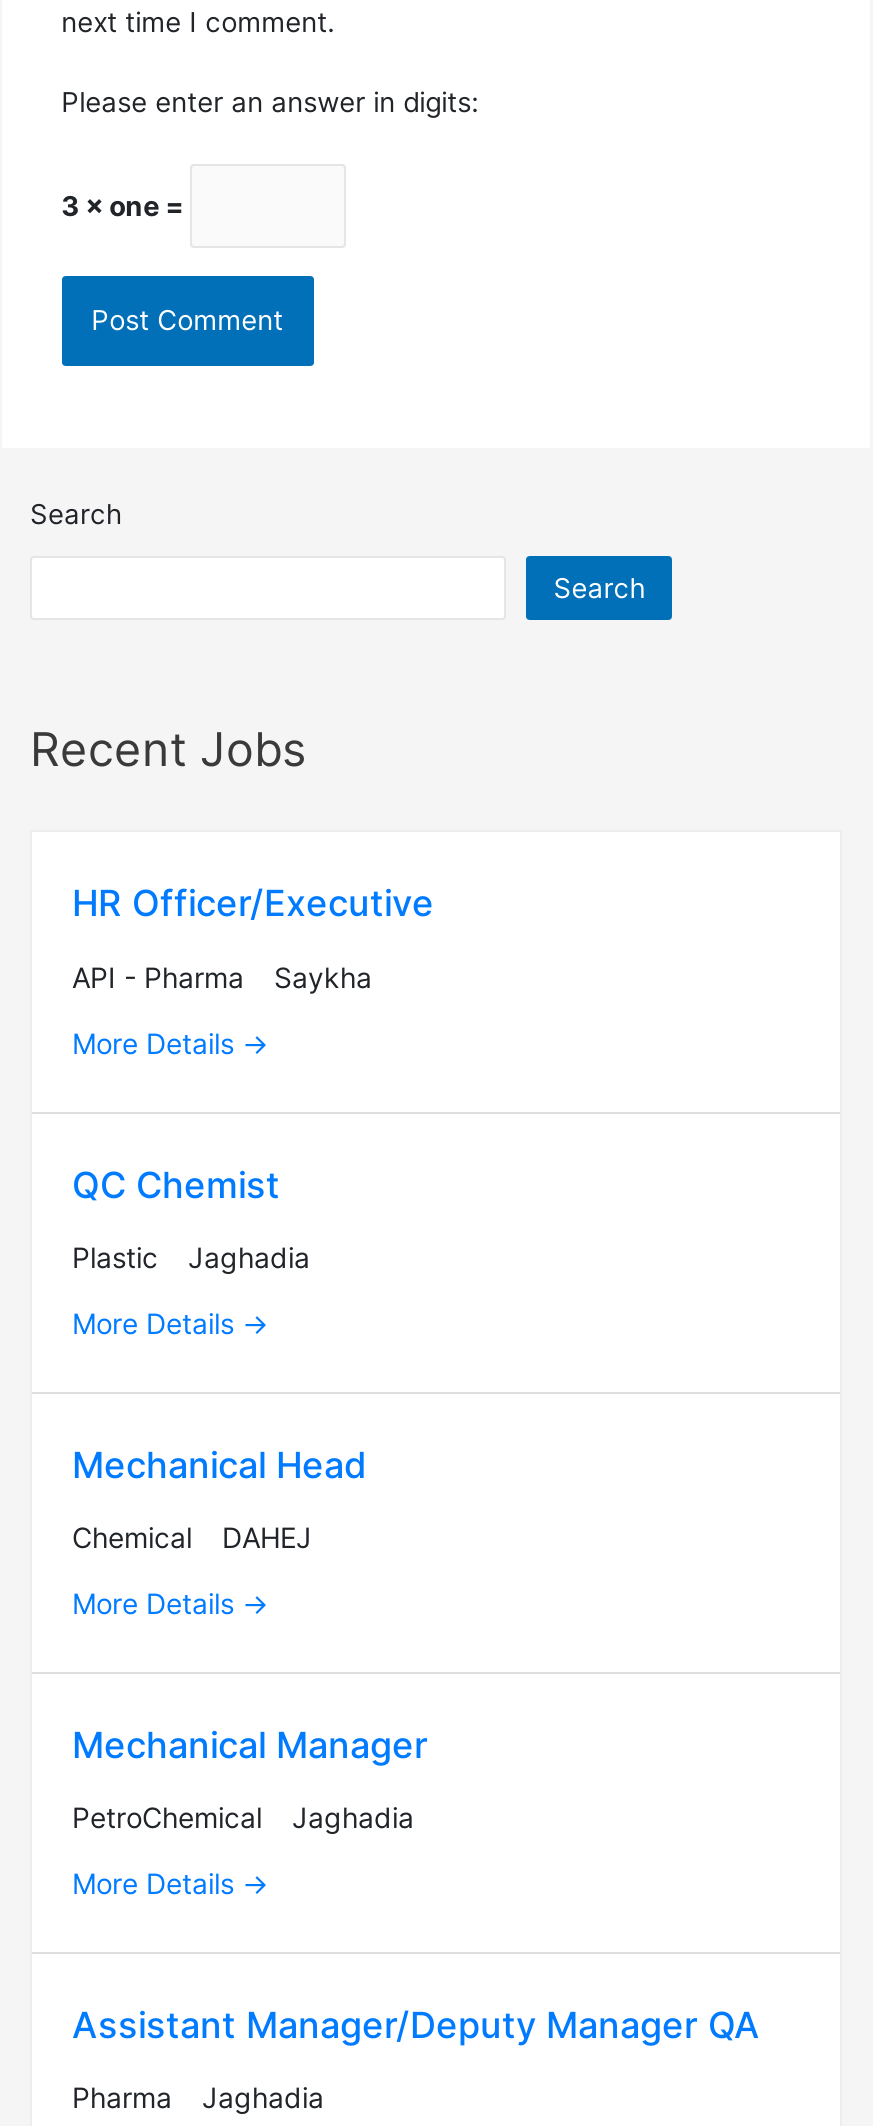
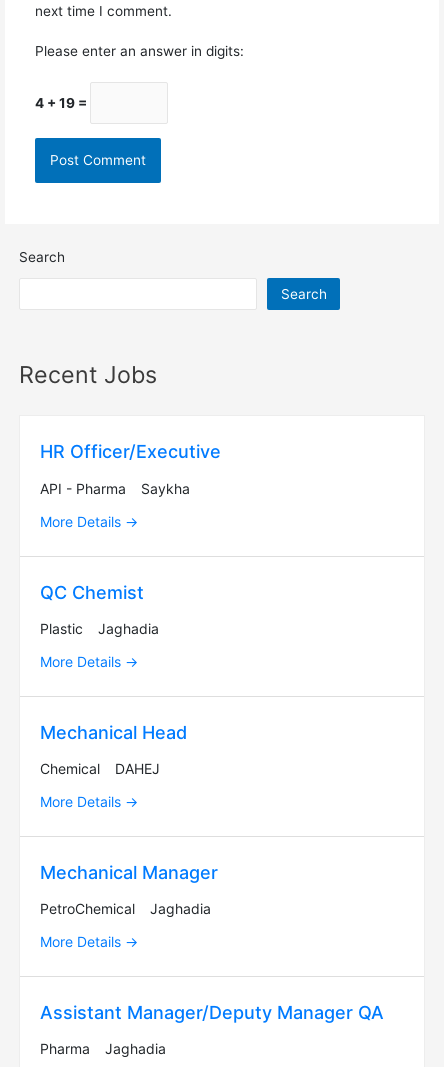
[61,190,189,222] 3 × one = -> [35,95,90,111] 4 + 19 =

